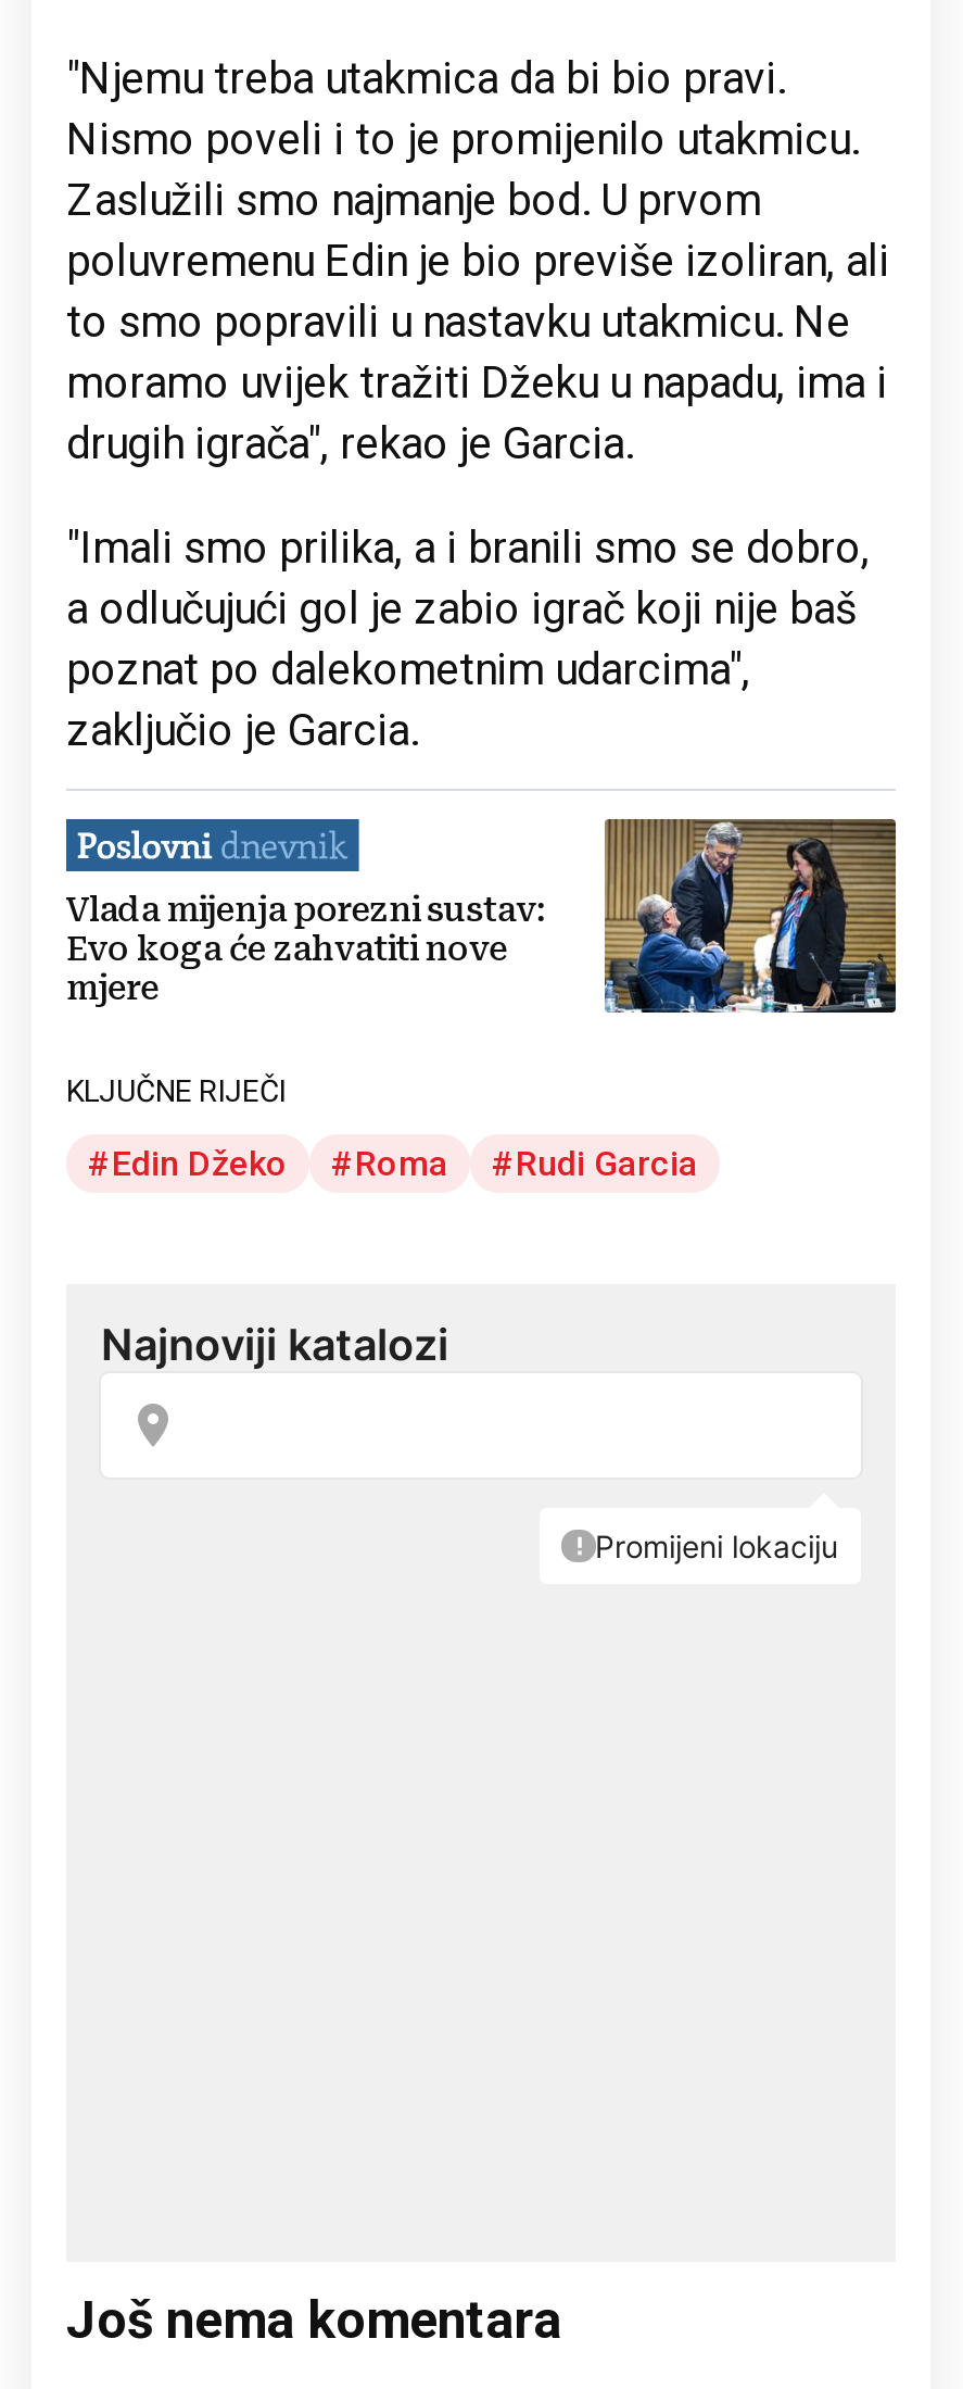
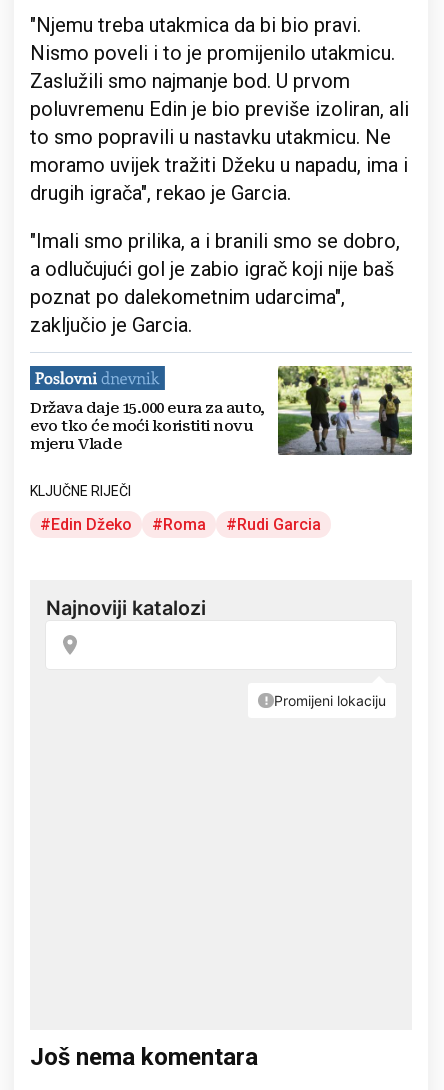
[66,817,898,1013] [image] | Vlada mijenja porezni sustav: | Evo koga će zahvatiti nove | mjere -> [30,365,413,456] [image] | Država daje 15.000 eura za auto, | evo tko će moći koristiti novu | mjeru Vlade

